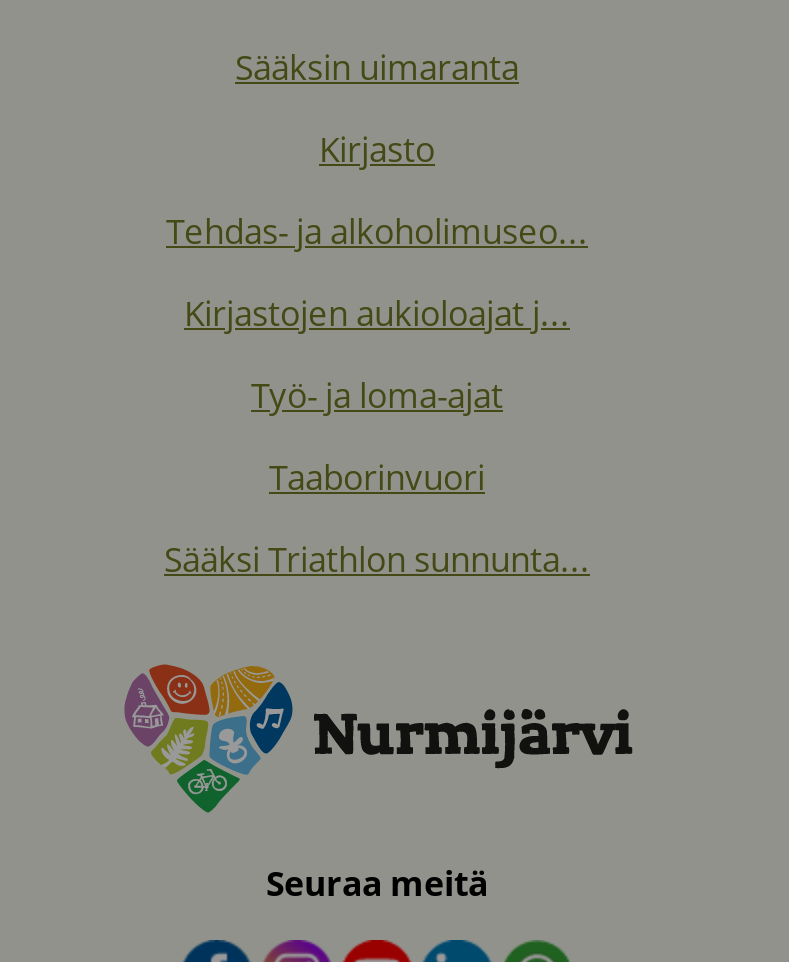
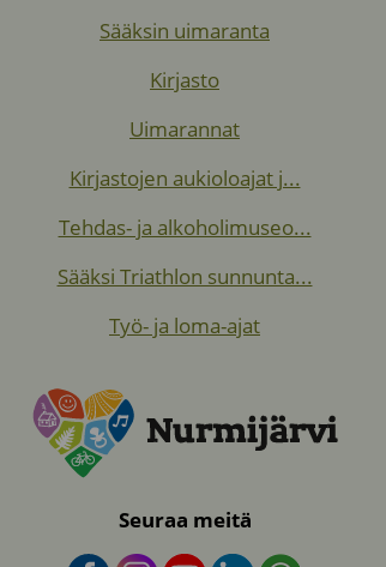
none -> [129,115,240,142] Uimarannat
moved [166,207,588,253] -> [58,213,311,240]: Tehdas- ja alkoholimuseo...
moved [251,371,503,417] -> [109,311,260,339]: Työ- ja loma-ajat
[269,453,485,499] Taaborinvuori -> none
moved [164,535,590,581] -> [57,262,312,290]: Sääksi Triathlon sunnunta...

